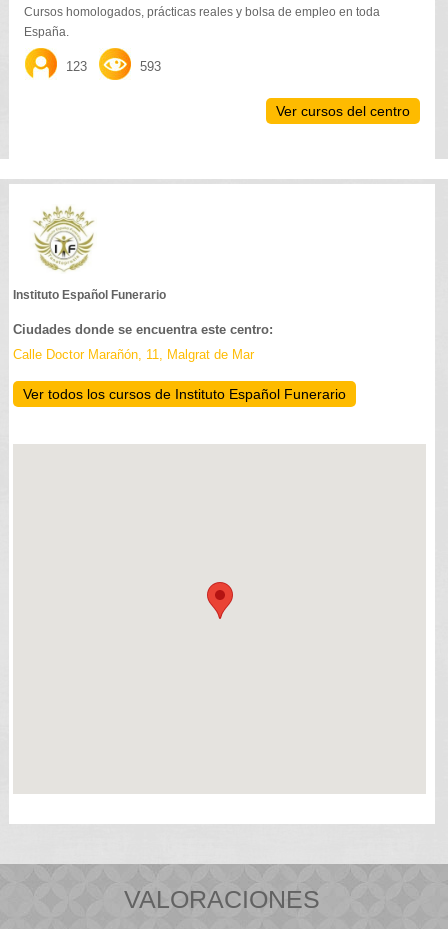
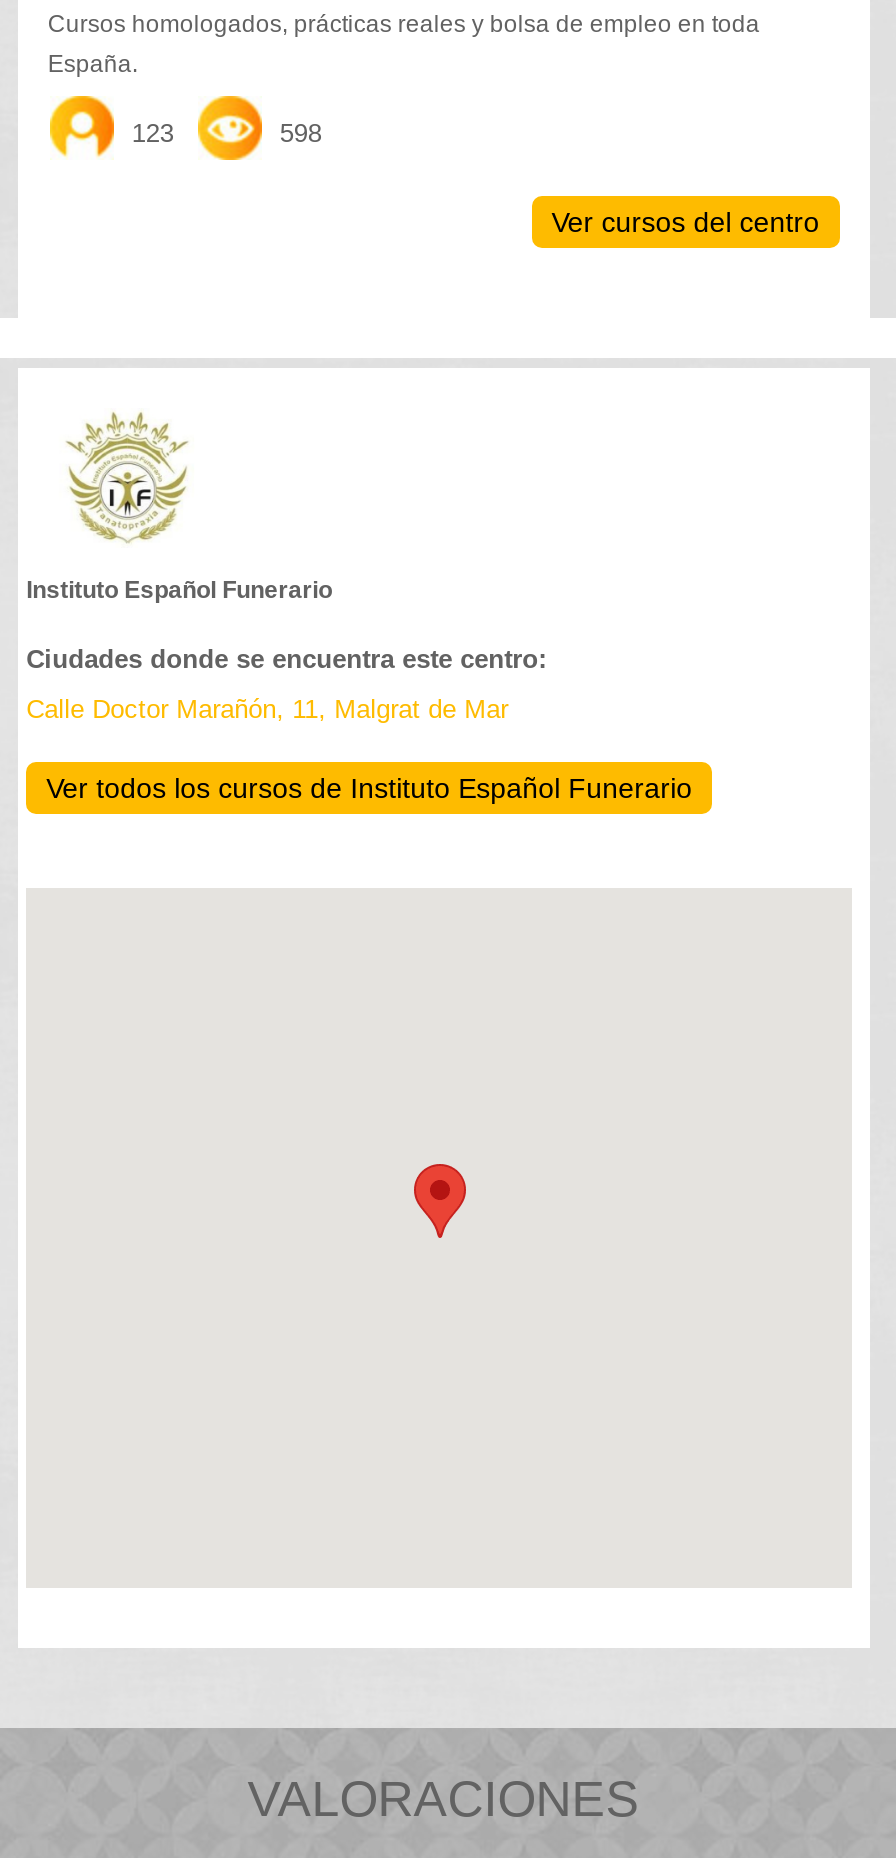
[140,58,161,73] 593 -> [280,117,322,147] 598

